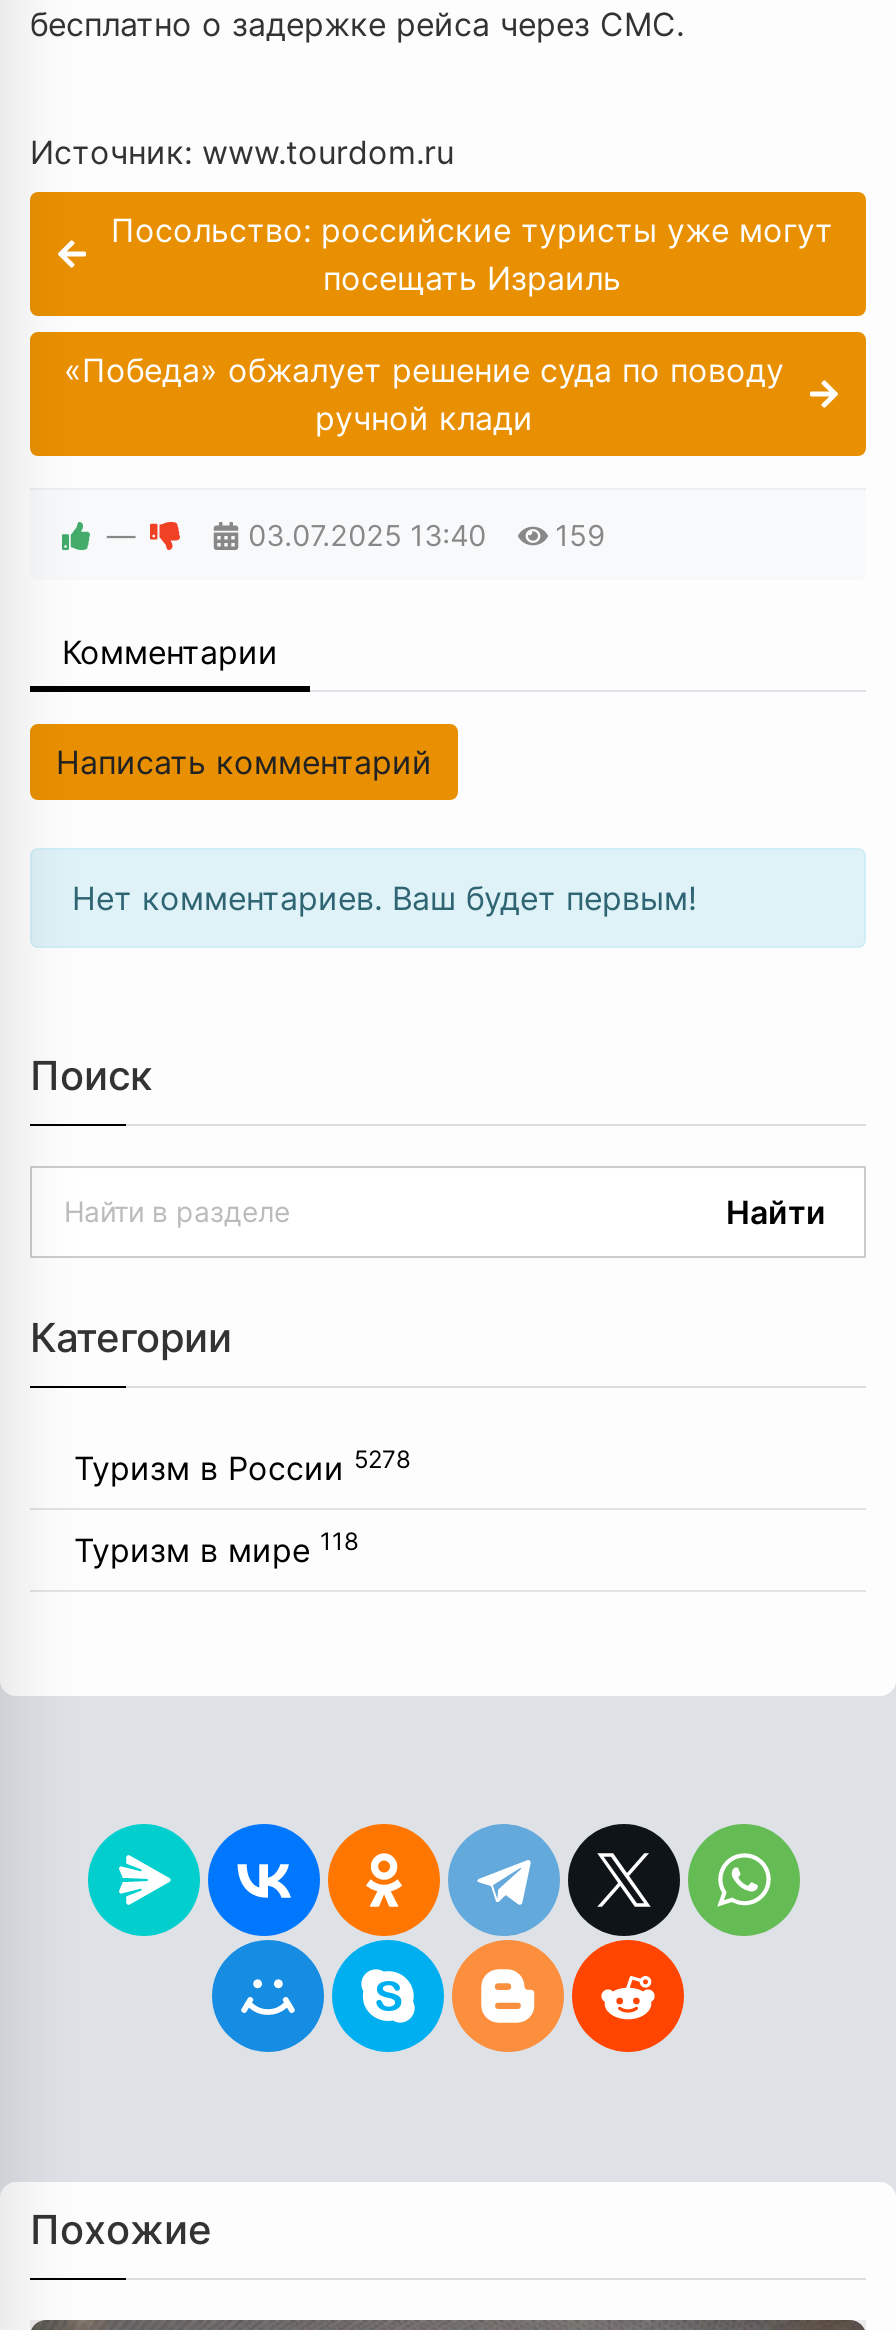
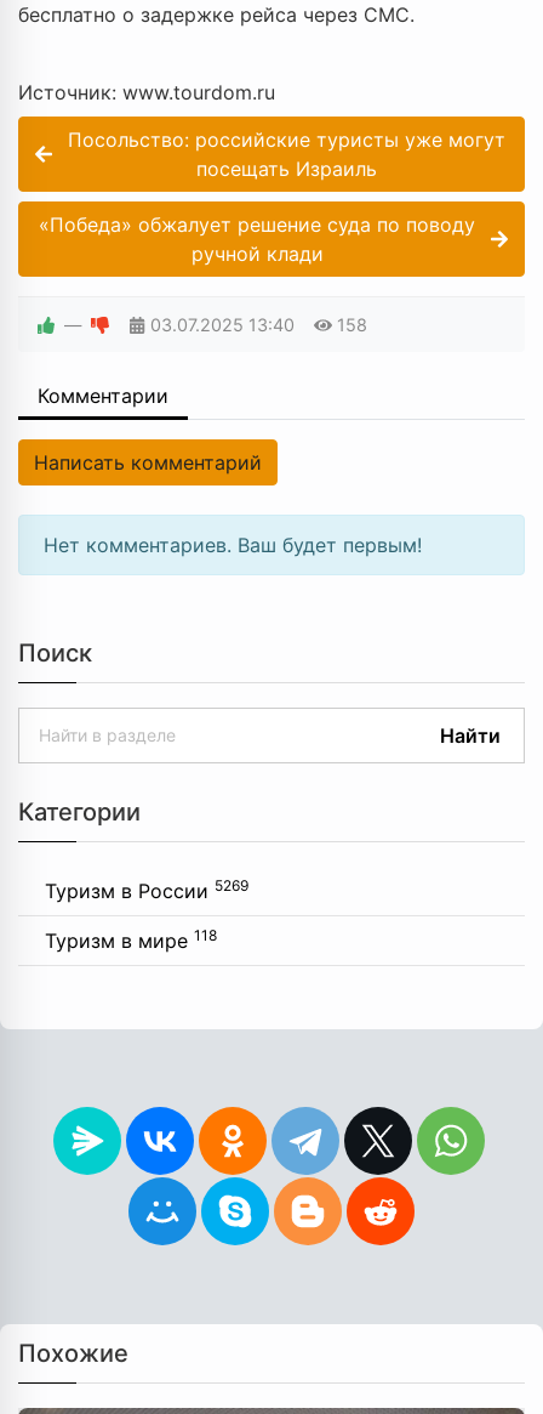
[248,519,605,553] 03.07.2025 13:40 159 -> [151,315,367,335] 03.07.2025 13:40 158
[74,1445,410,1489] Туризм в России 5278 -> [45,877,248,904] Туризм в России 5269

